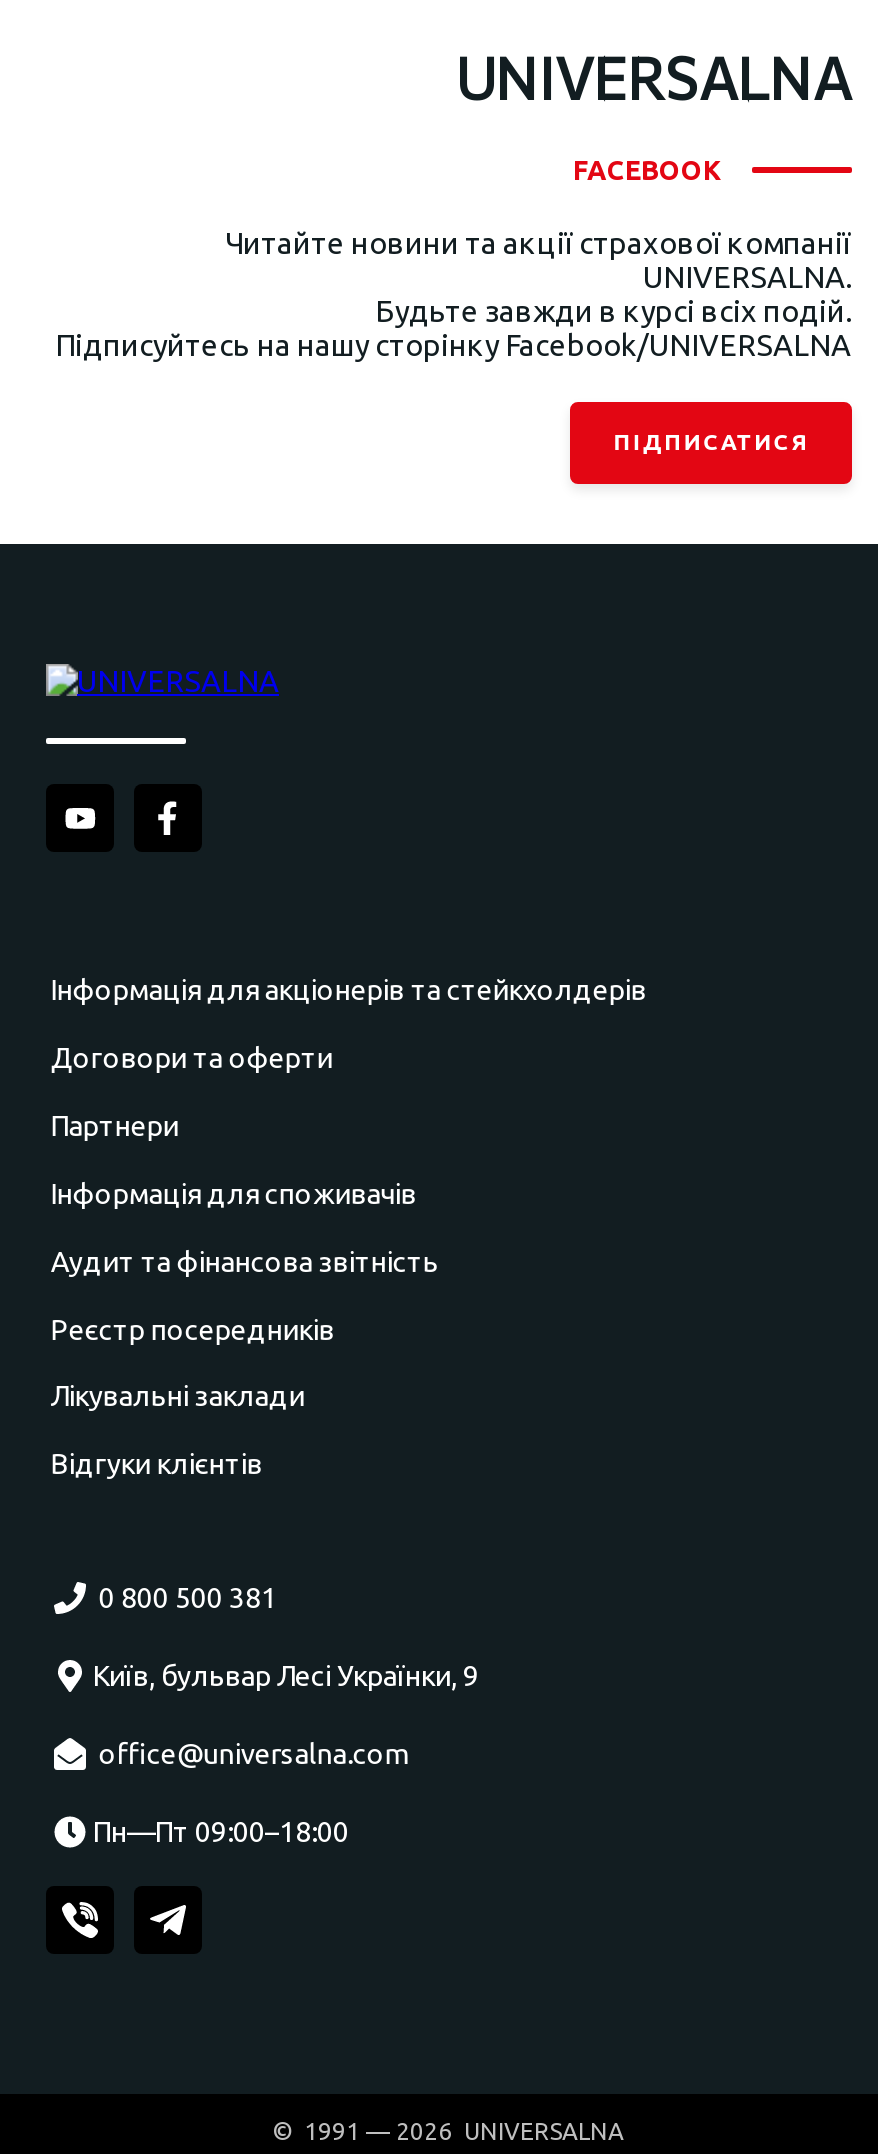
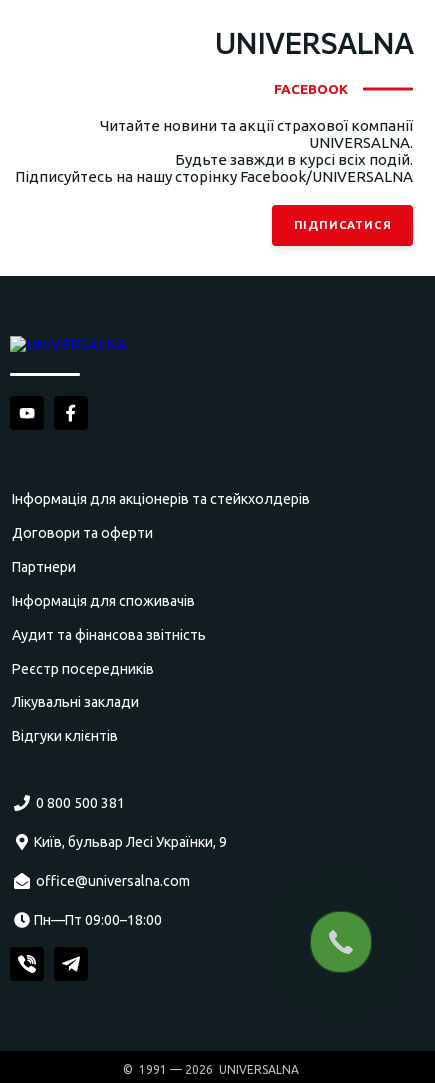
none -> [310,911,372,973] [image]

